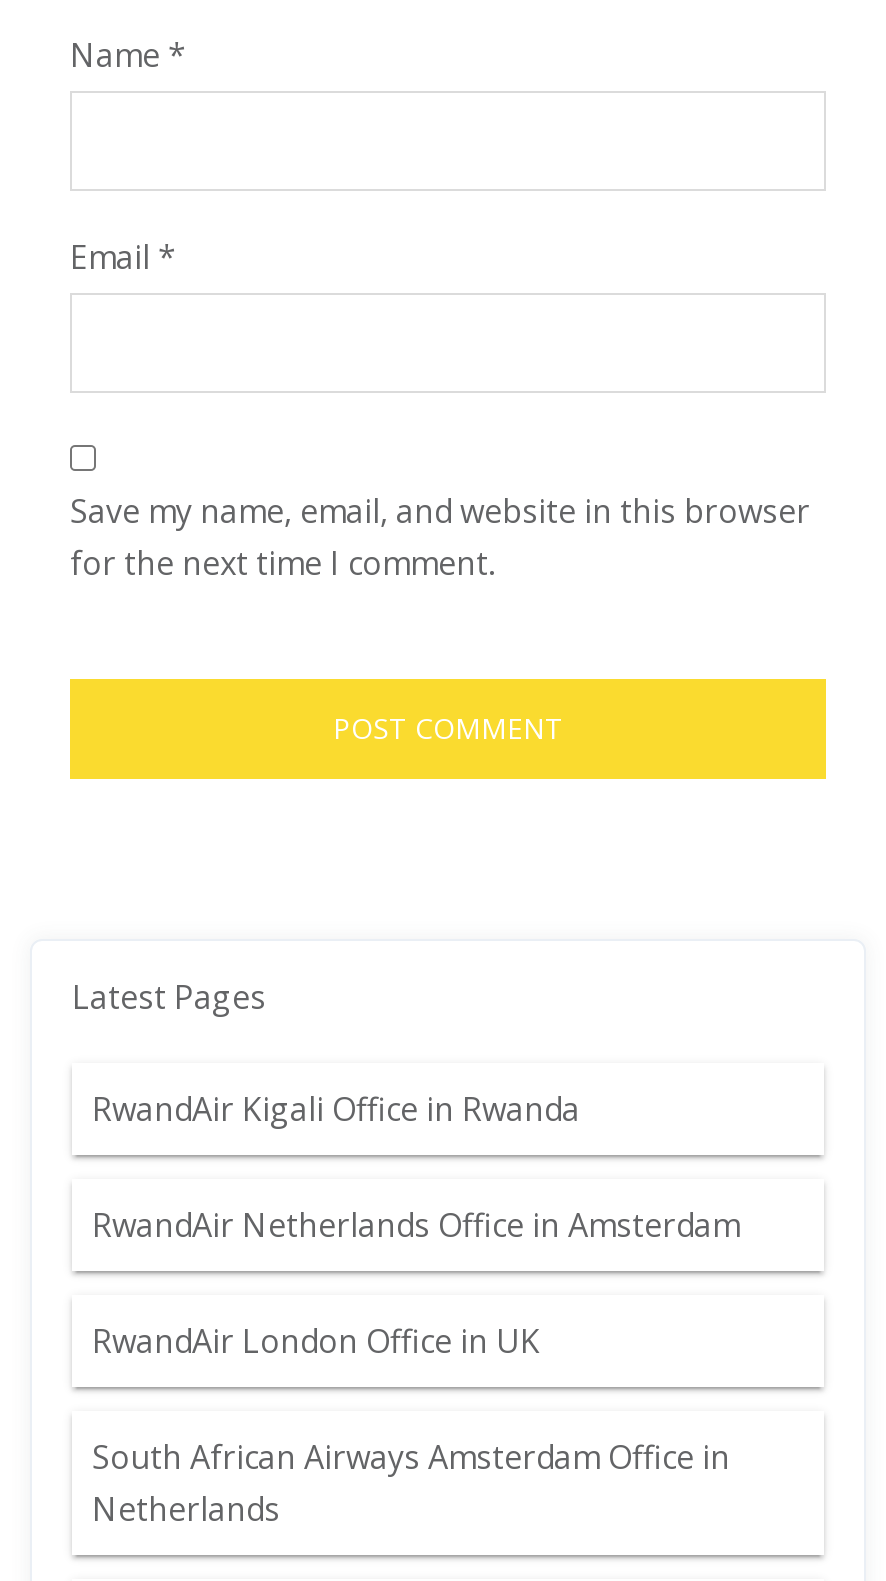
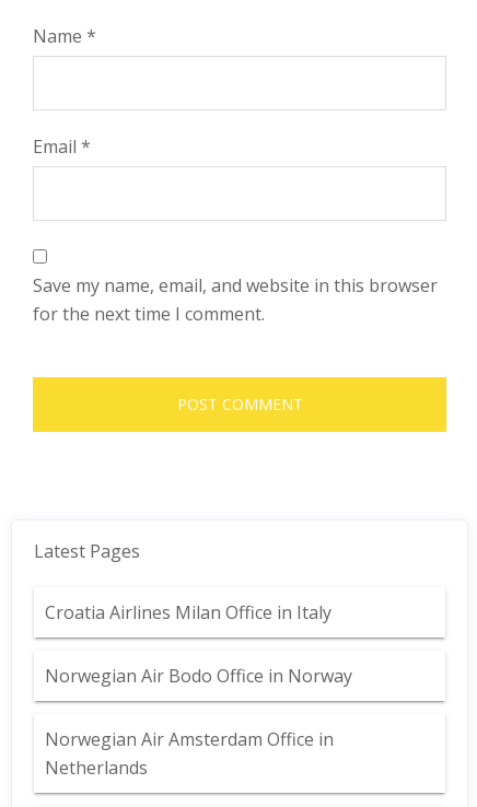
[92,1087,740,1479] RwandAir Kigali Office in Rwanda | RwandAir Netherlands Office in Amsterdam | RwandAir London Office in UK | South African Airways Amsterdam Office in -> [45,600,352,751] Croatia Airlines Milan Office in Italy | Norwegian Air Bodo Office in Norway | Norwegian Air Amsterdam Office in

